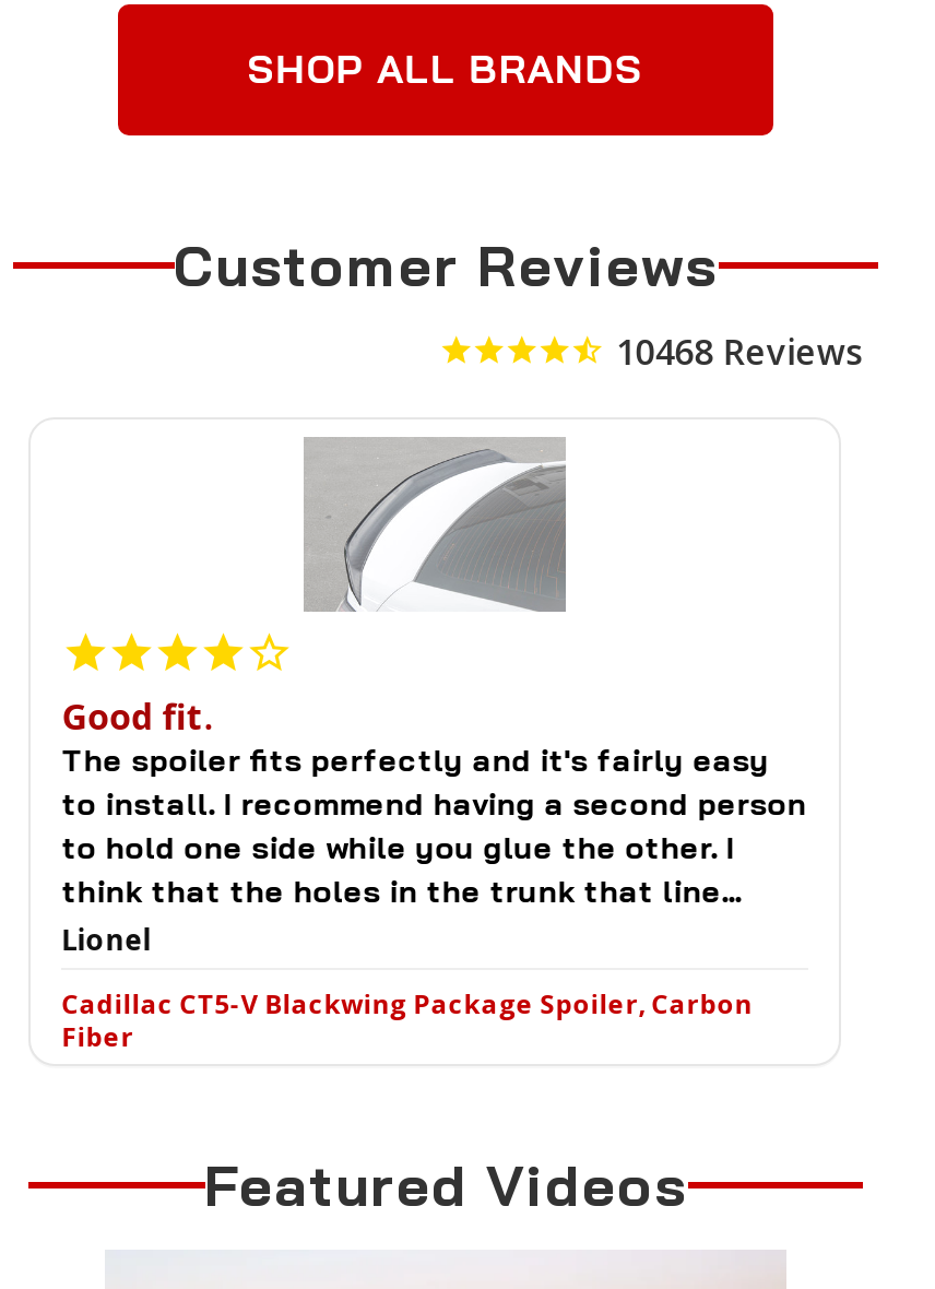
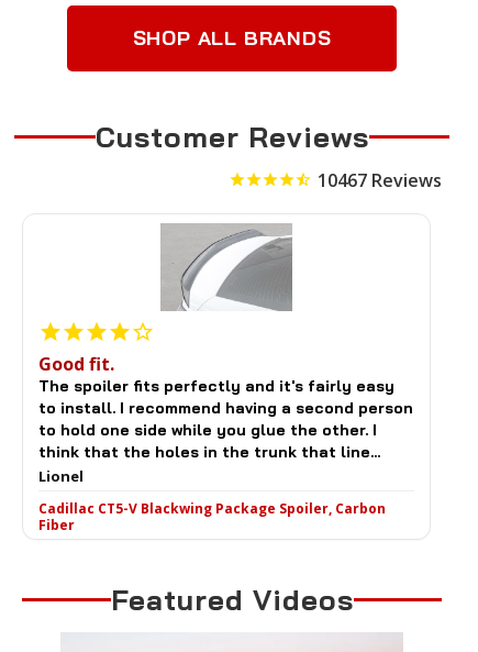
[616,328,714,376] 10468 -> [317,168,367,192] 10467

